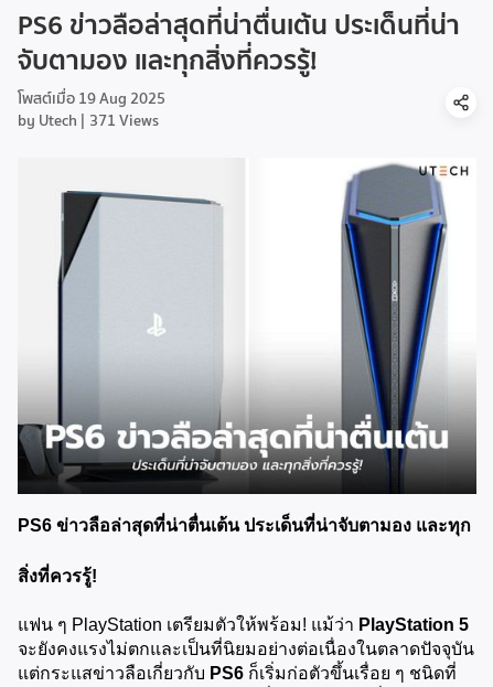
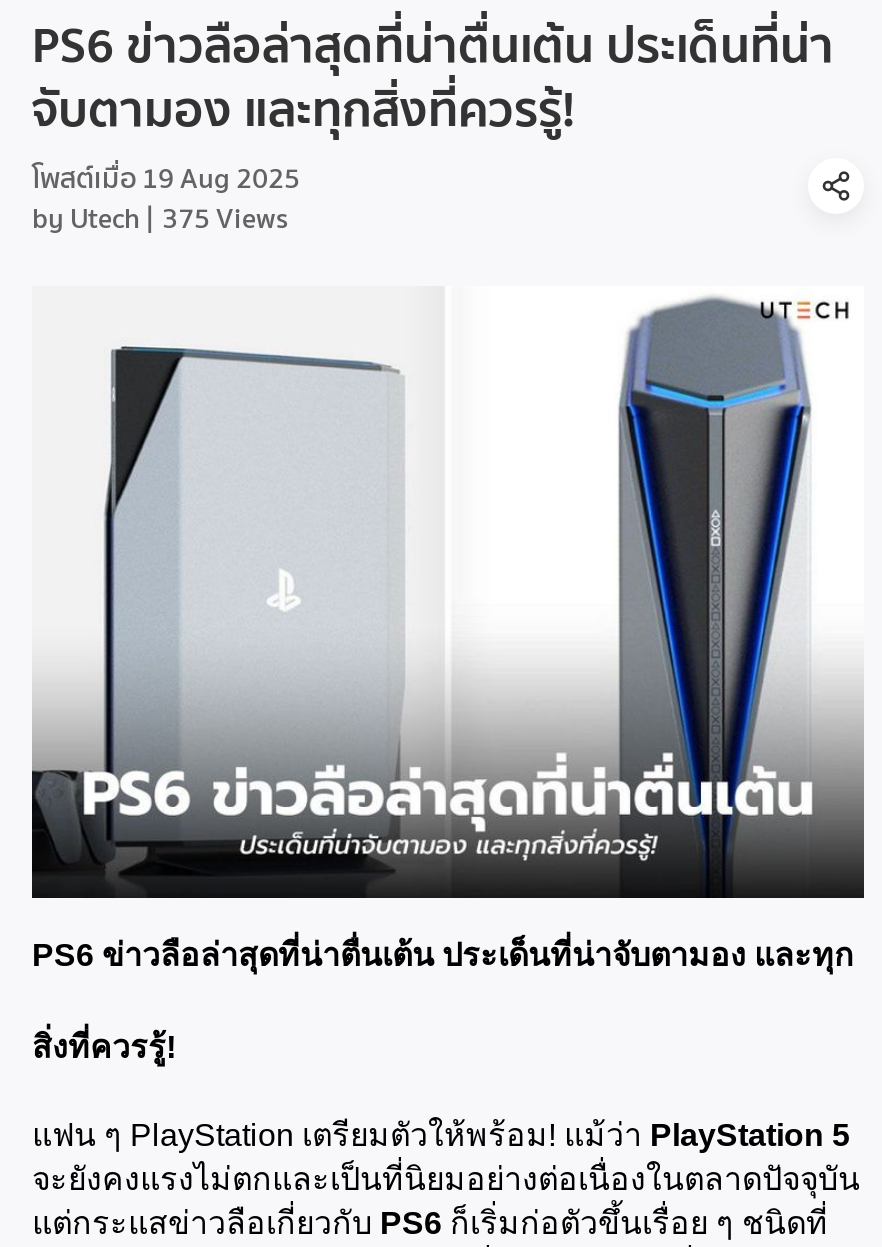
[18,108,159,132] by Utech 371 Views -> [32,196,288,240] by Utech 375 Views

